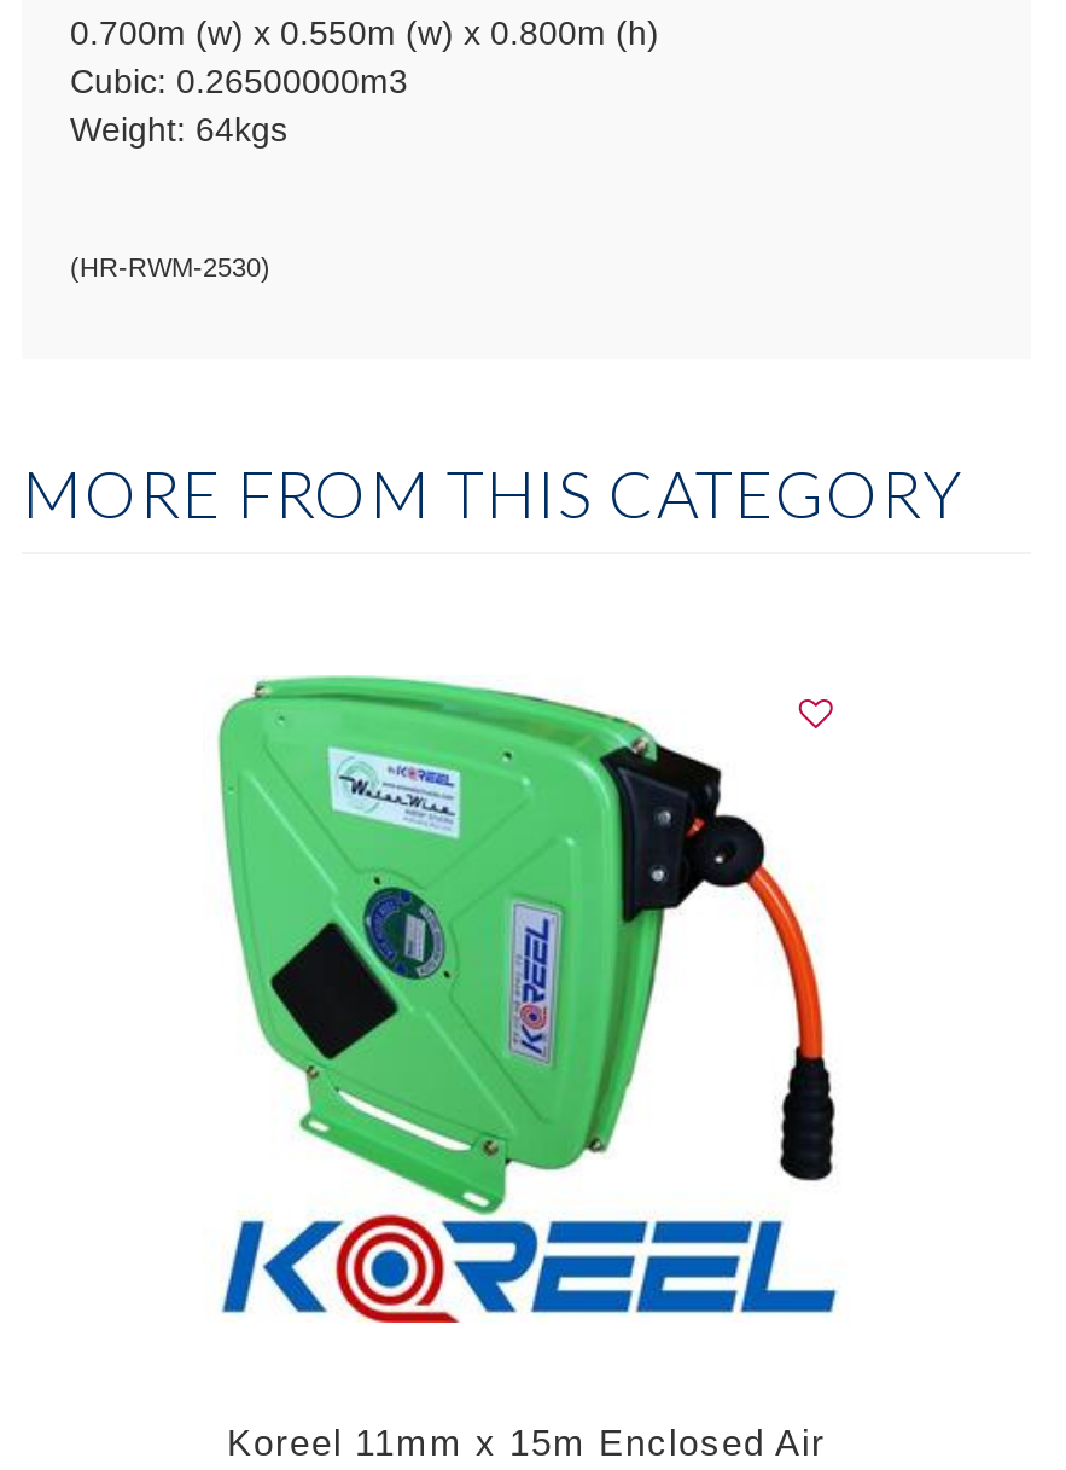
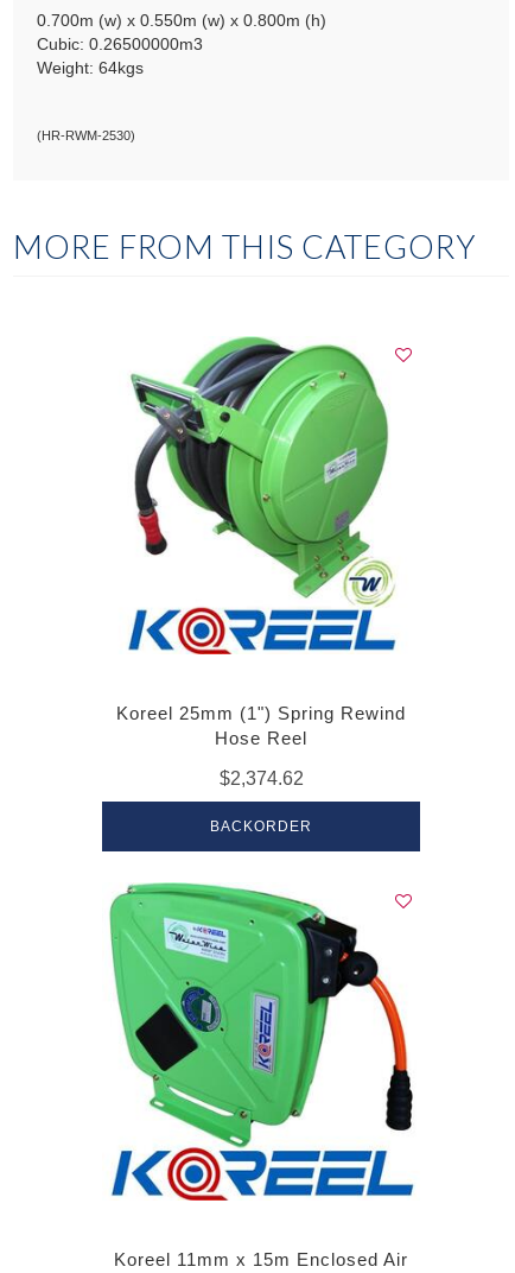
none -> [116,703,406,835] Koreel 25mm (1") Spring Rewind | Hose Reel | $2,374.62 | BACKORDER
none -> [127,336,396,655] [image]

